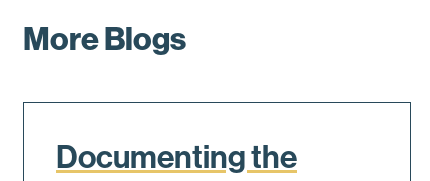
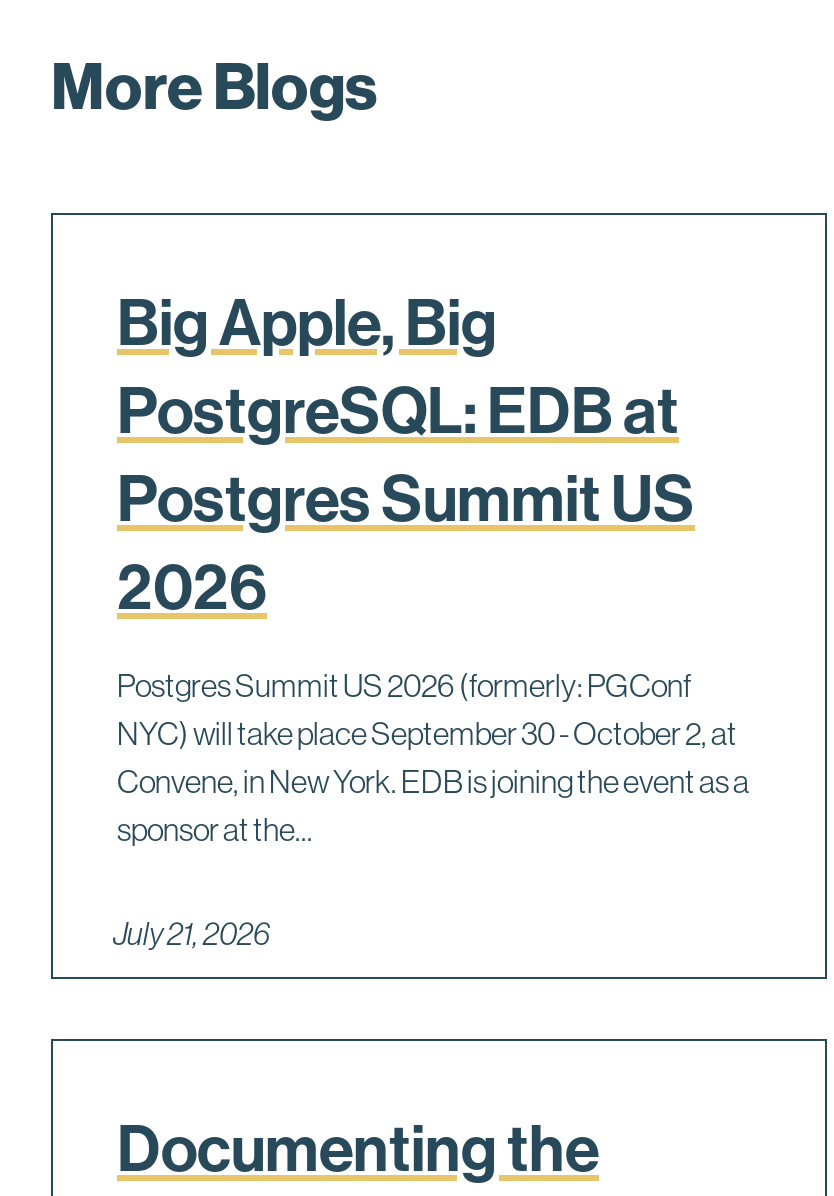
none -> [113,285,749,951] Big Apple, Big | PostgreSQL: EDB at | Postgres Summit US | 2026 | Postgres Summit US 2026 (formerly: PGConf | NYC) will take place September 30 - October 2, at | Convene, in New York. EDB is joining the event as a | sponsor at the... | July 21, 2026

